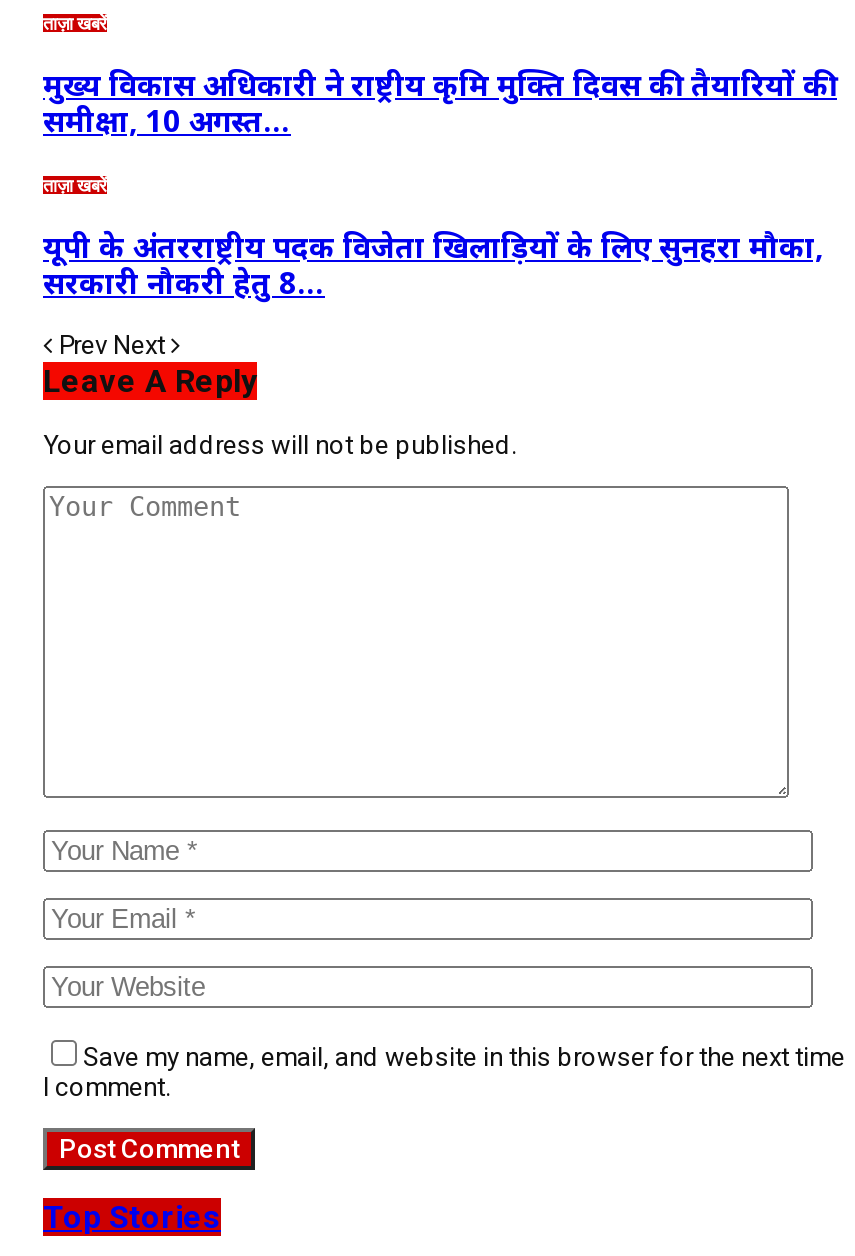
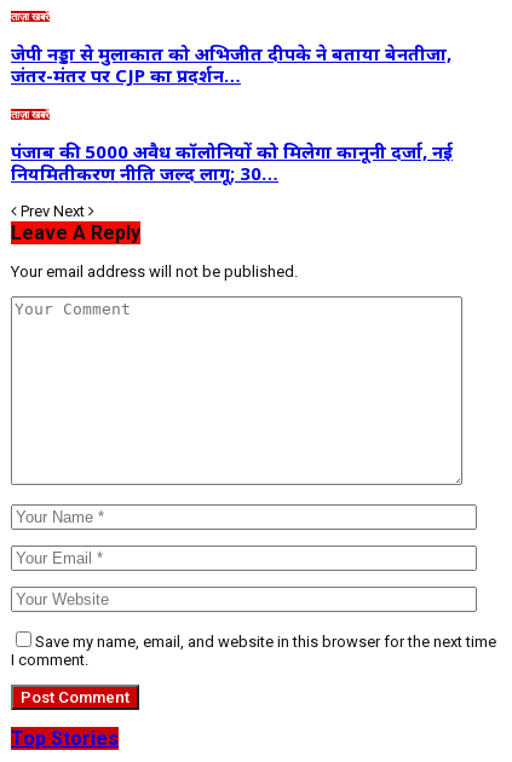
[43,64,837,140] मुख्य विकास अधिकारी ने राष्ट्रीय कृमि मुक्ति दिवस की तैयारियों की | समीक्षा, 10 अगस्त… -> [11,41,451,87] जेपी नड्डा से मुलाकात को अभिजीत दीपके ने बताया बेनतीजा, | जंतर-मंतर पर CJP का प्रदर्शन…
[43,226,823,302] यूपी के अंतरराष्ट्रीय पदक विजेता खिलाड़ियों के लिए सुनहरा मौका, | सरकारी नौकरी हेतु 8… -> [11,139,453,185] पंजाब की 5000 अवैध कॉलोनियों को मिलेगा कानूनी दर्जा, नई | नियमितीकरण नीति जल्द लागू; 30…

